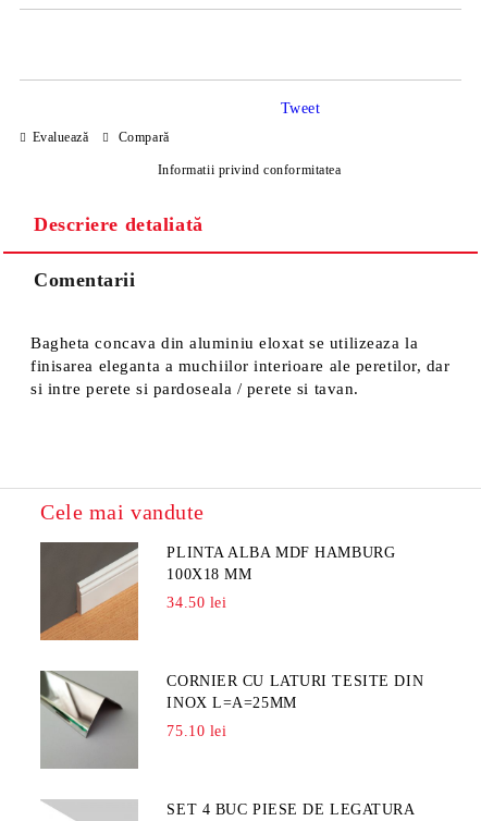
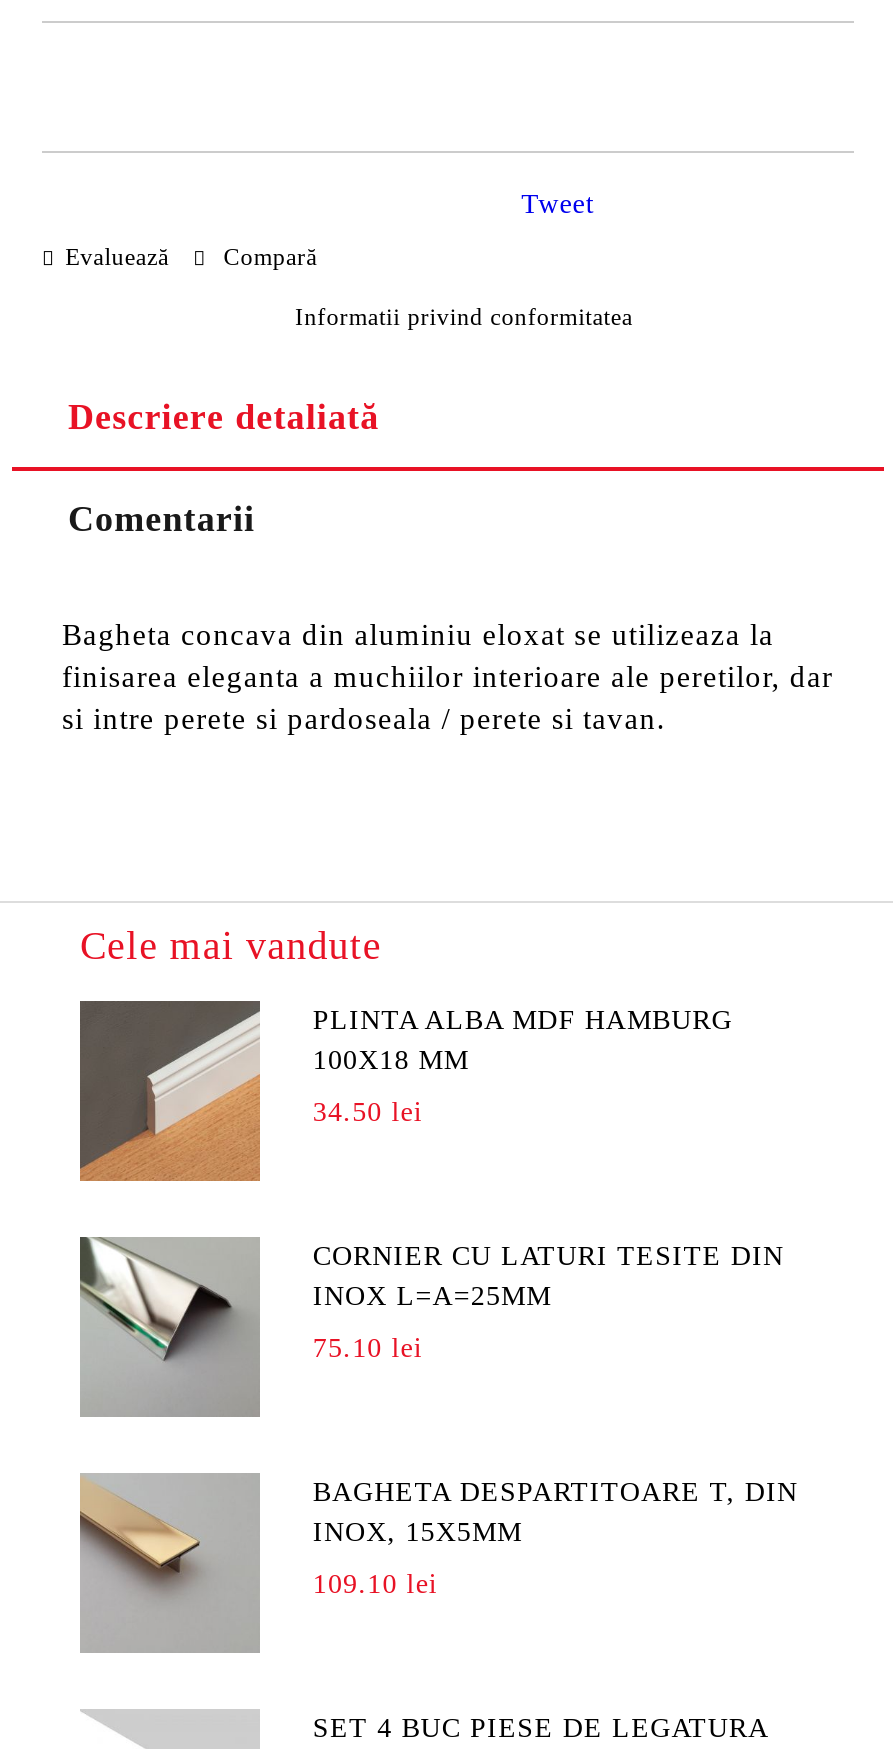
none -> [78,1475,798,1599] [image] | BAGHETA DESPARTITOARE T, DIN | INOX, 15X5MM | 109.10 lei

